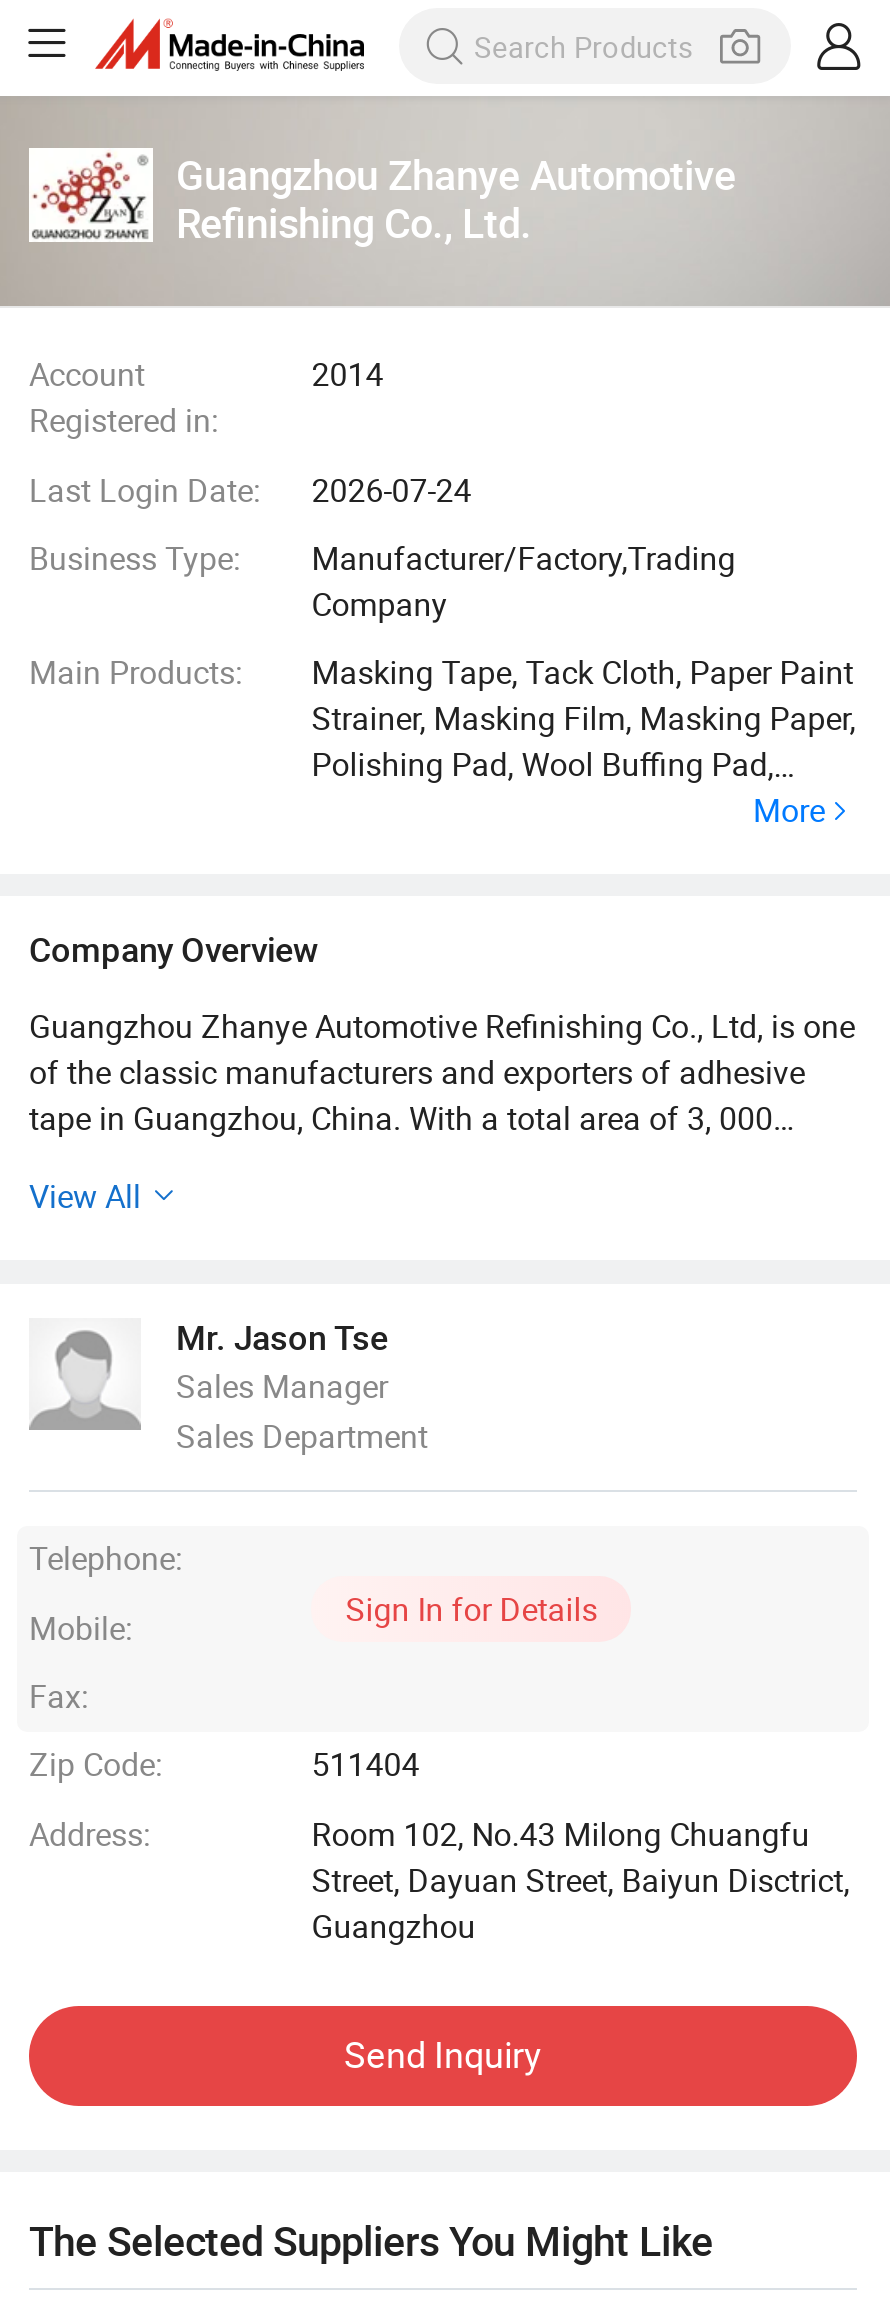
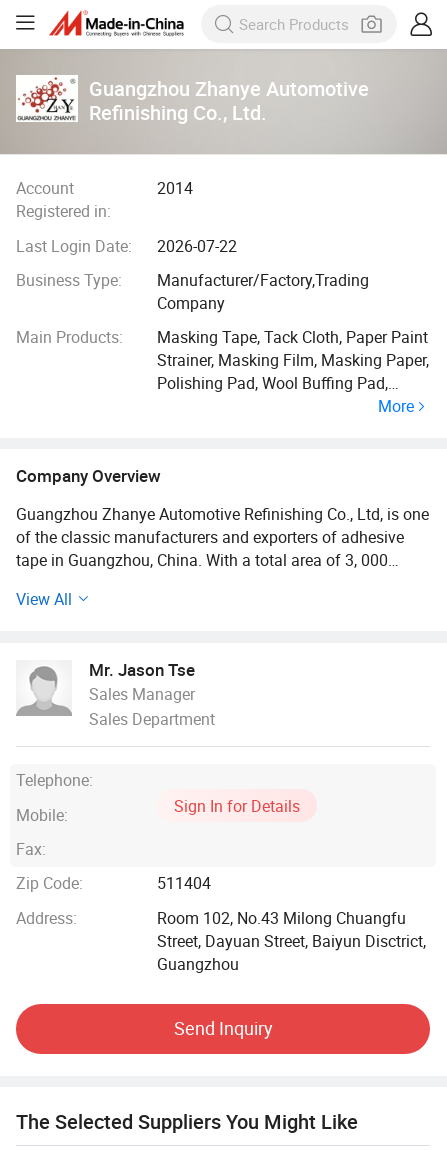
[29,468,472,512] Last Login Date: 2026-07-24 -> [16,235,237,257] Last Login Date: 2026-07-22

